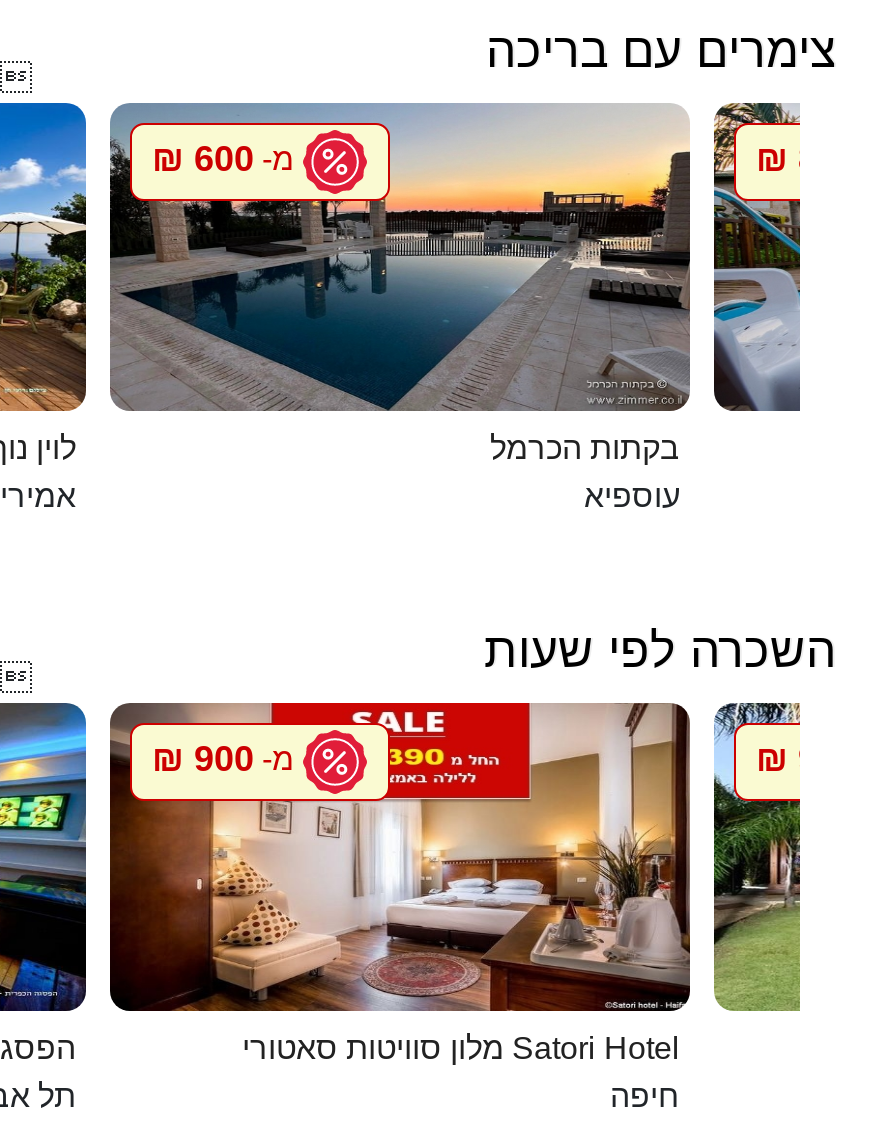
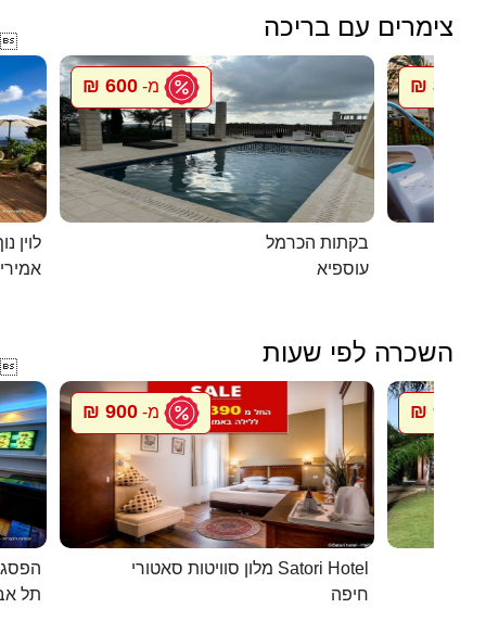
[110,101,692,411] [image] -> [60,55,375,223] [image]

